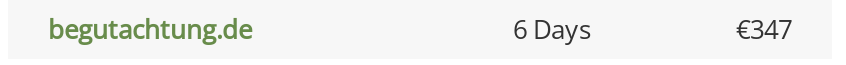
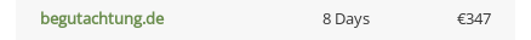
[513,11,591,47] 6 Days -> [322,8,369,29] 8 Days

